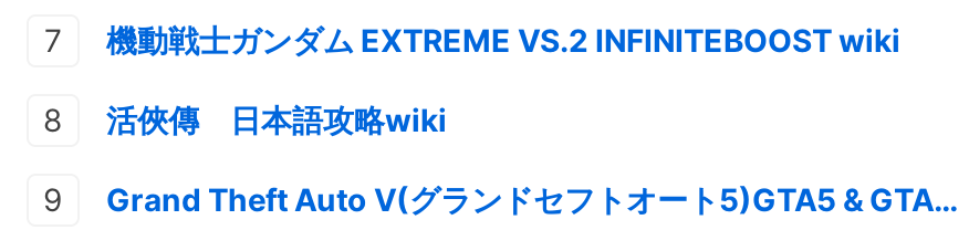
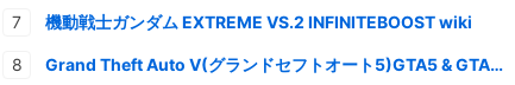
[106,100,447,137] 活俠傳 日本語攻略wiki -> none

